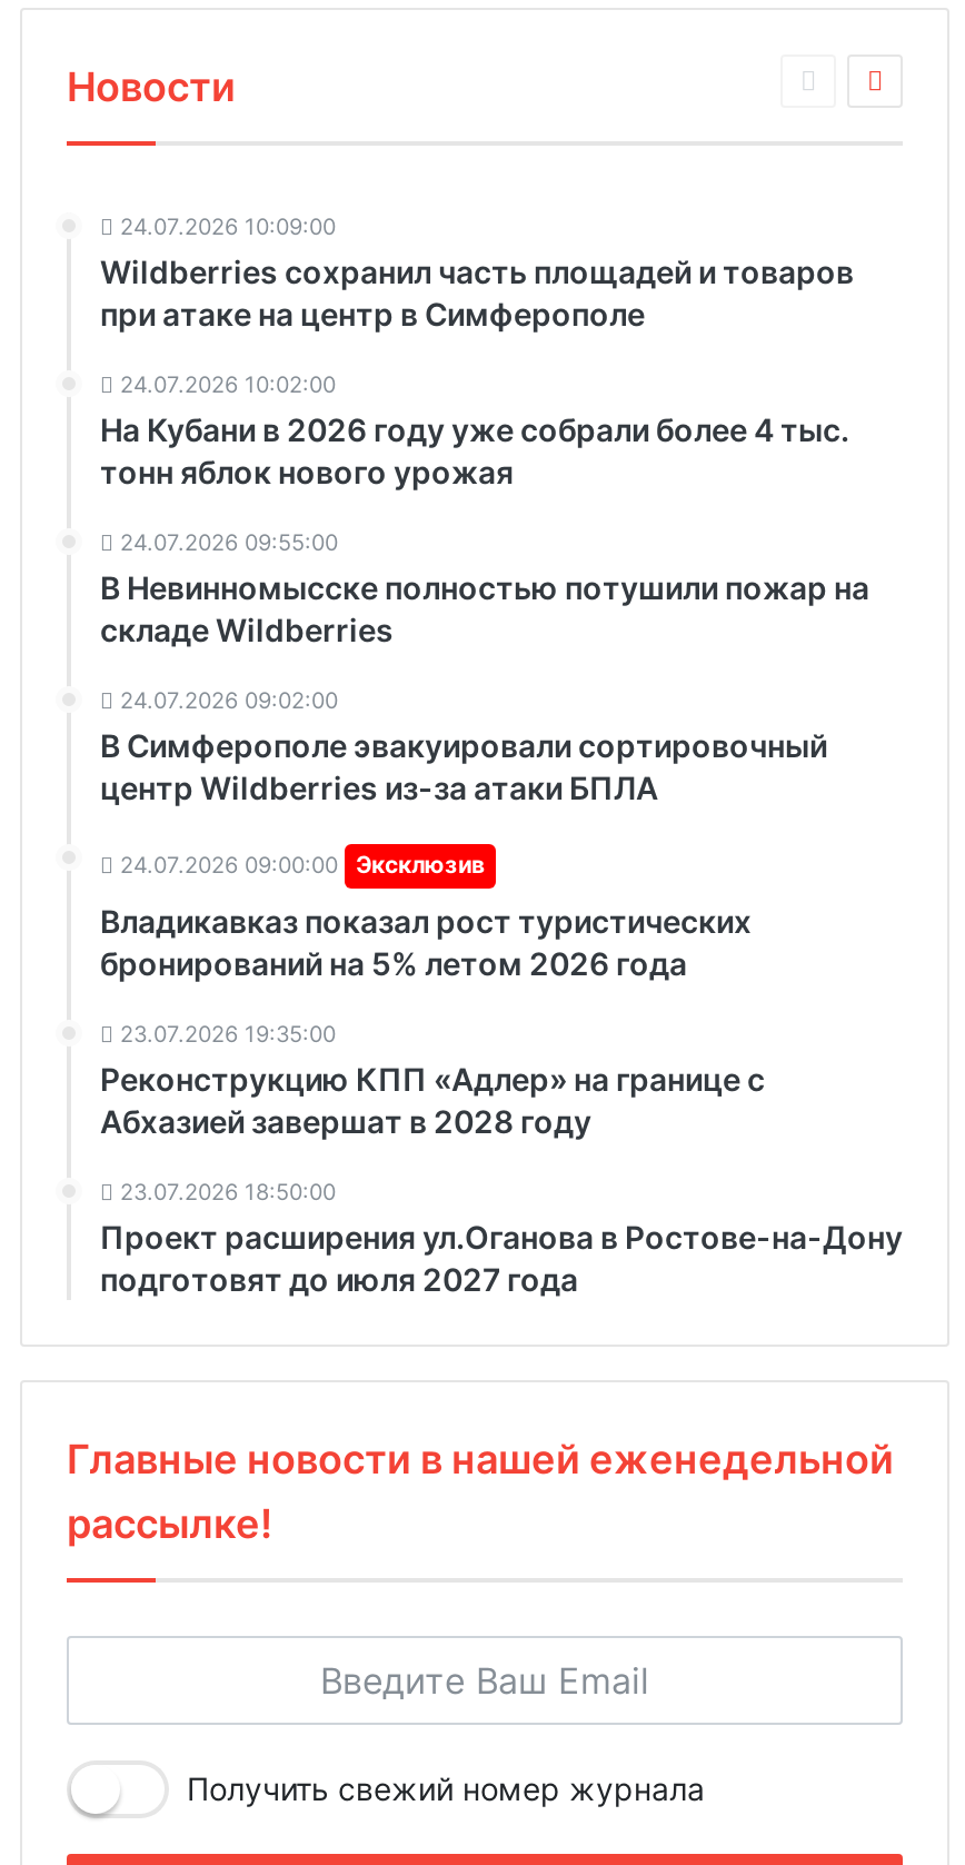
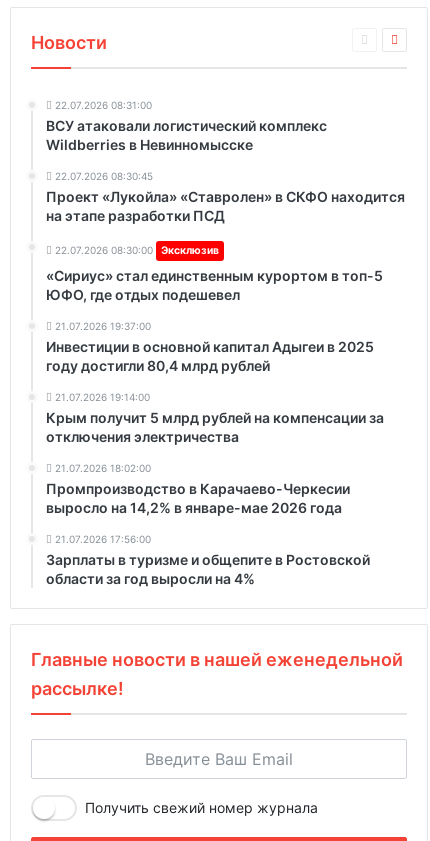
[100,211,869,876] 24.07.2026 10:09:00 | Wildberries сохранил часть площадей и товаров | при атаке на центр в Симферополе | 24.07.2026 10:02:00 | На Кубани в 2026 году уже собрали более 4 тыс. | тонн яблок нового урожая | 24.07.2026 09:55:00 | В Невинномысске полностью потушили пожар на | складе Wildberries | 24.07.2026 09:02:00 | В Симферополе эвакуировали сортировочный | центр Wildberries из-за атаки БПЛА | 24.07.2026 09:00:00 -> [46,98,405,255] 22.07.2026 08:31:00 | ВСУ атаковали логистический комплекс | Wildberries в Невинномысске | 22.07.2026 08:30:45 | Проект «Лукойла» «Ставролен» в СКФО находится | на этапе разработки ПСД | 22.07.2026 08:30:00
moved [356,850,485,879] -> [161,243,219,256]: Эксклюзив
[100,901,903,1297] Владикавказ показал рост туристических | бронирований на 5% летом 2026 года | 23.07.2026 19:35:00 | Реконструкцию КПП «Адлер» на границе с | Абхазией завершат в 2028 году | 23.07.2026 18:50:00 | Проект расширения ул.Оганова в Ростове-на-Дону | подготовят до июля 2027 года -> [46,266,384,586] «Сириус» стал единственным курортом в топ-5 | ЮФО, где отдых подешевел | 21.07.2026 19:37:00 | Инвестиции в основной капитал Адыгеи в 2025 | году достигли 80,4 млрд рублей | 21.07.2026 19:14:00 | Крым получит 5 млрд рублей на компенсации за | отключения электричества | 21.07.2026 18:02:00 | Промпроизводство в Карачаево-Черкесии | выросло на 14,2% в январе-мае 2026 года | 21.07.2026 17:56:00 | Зарплаты в туризме и общепите в Ростовской | области за год выросли на 4%

